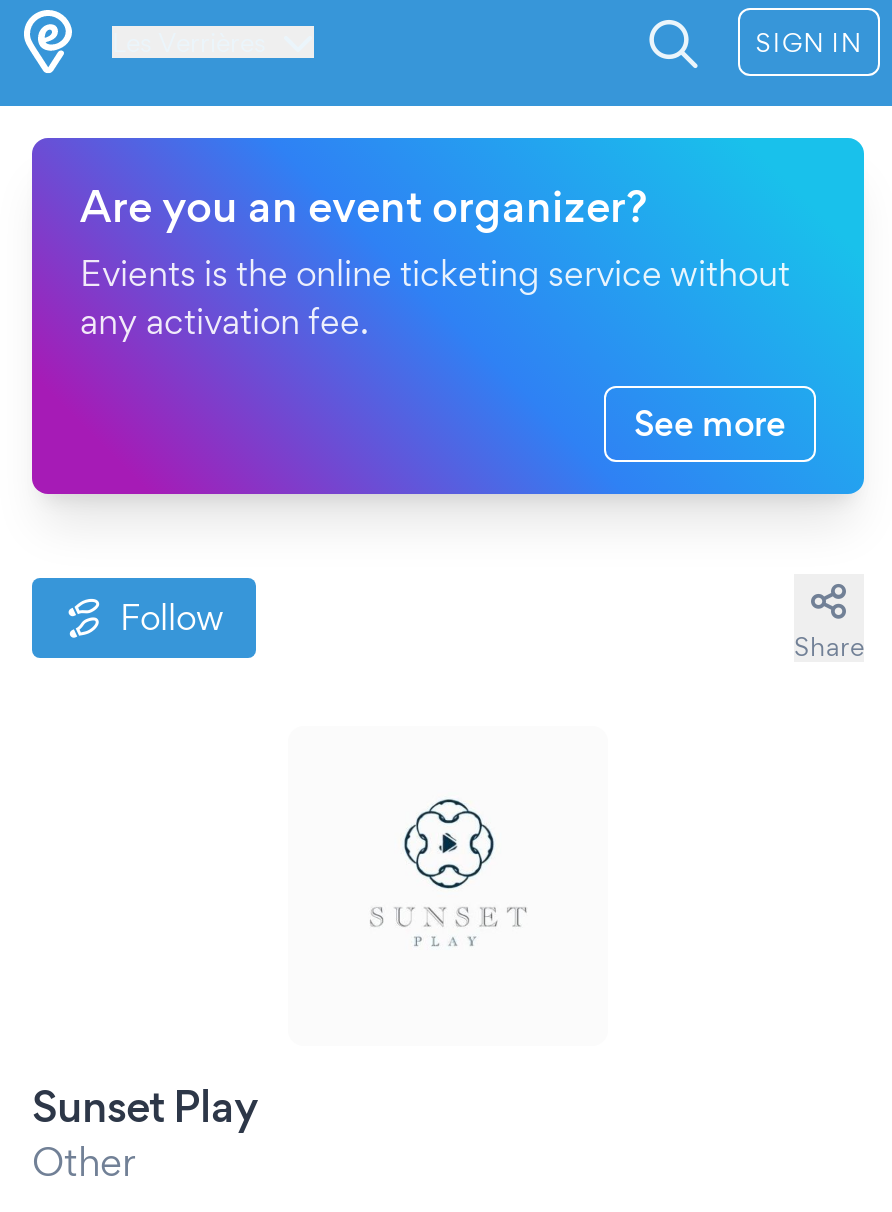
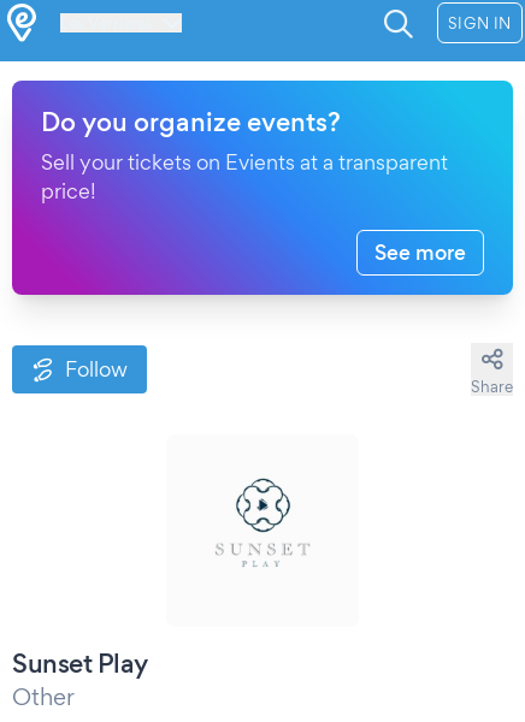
[80,180,790,342] Are you an event organizer? | Evients is the online ticketing service without | any activation fee. -> [41,106,448,203] Do you organize events? | Sell your tickets on Evients at a transparent | price!

